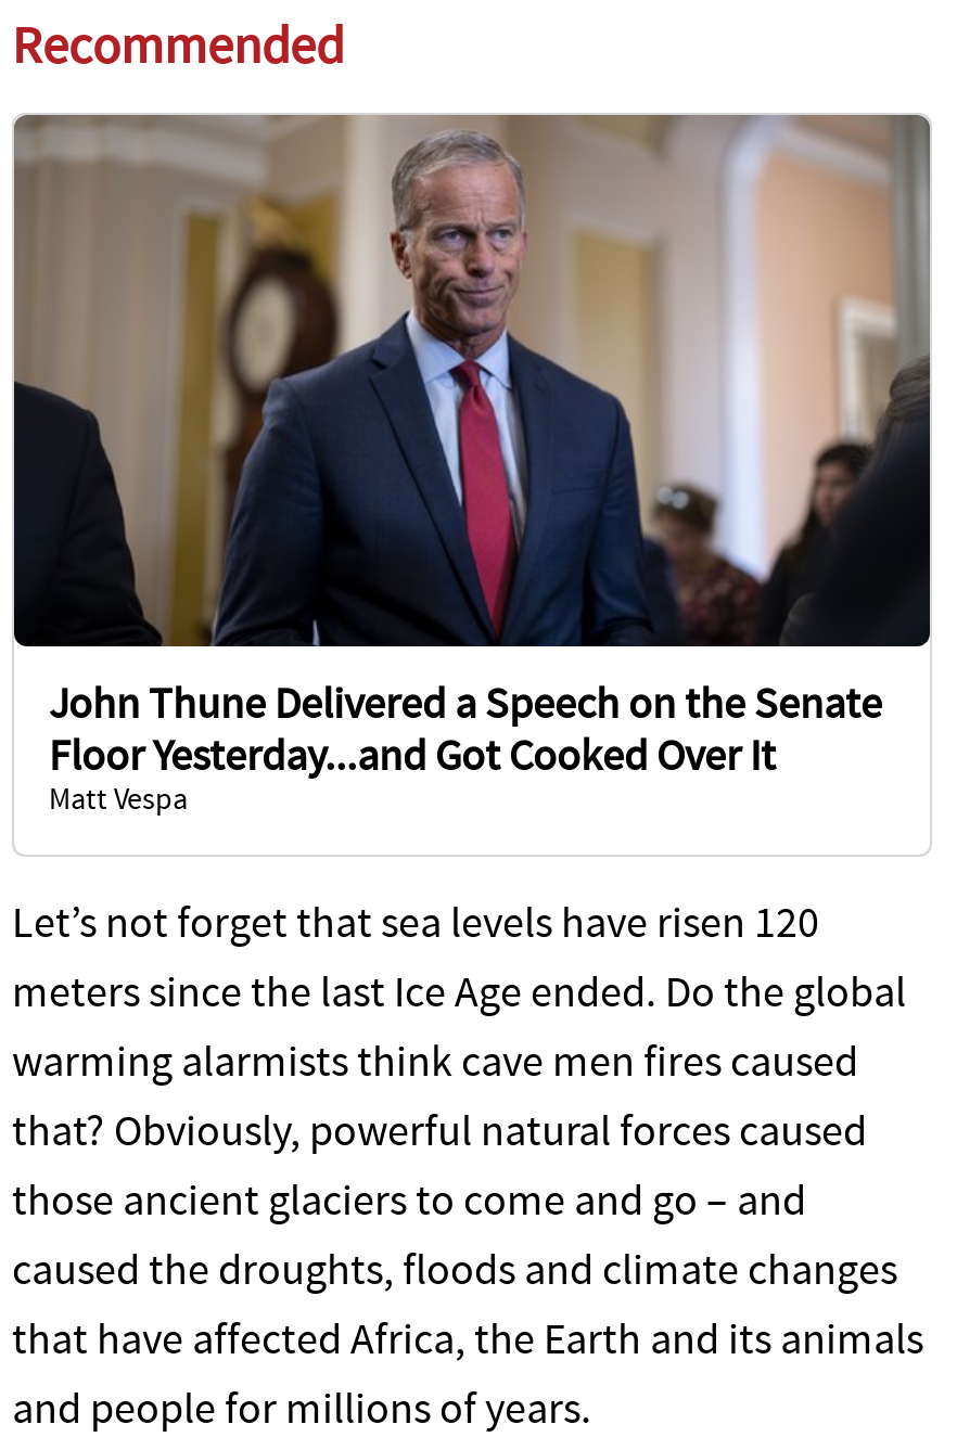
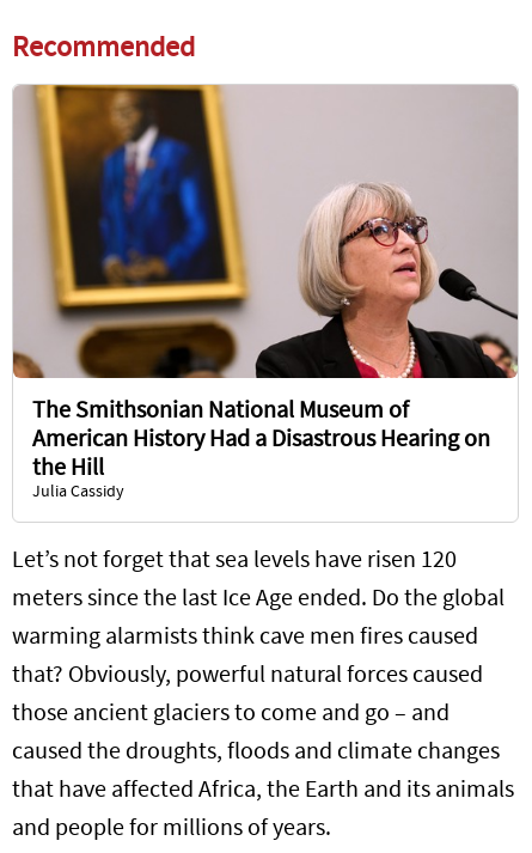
[12,113,932,817] [image] | John Thune Delivered a Speech on the Senate | Floor Yesterday...and Got Cooked Over It | Matt Vespa -> [12,84,519,501] [image] | The Smithsonian National Museum of | American History Had a Disastrous Hearing on | the Hill | Julia Cassidy

